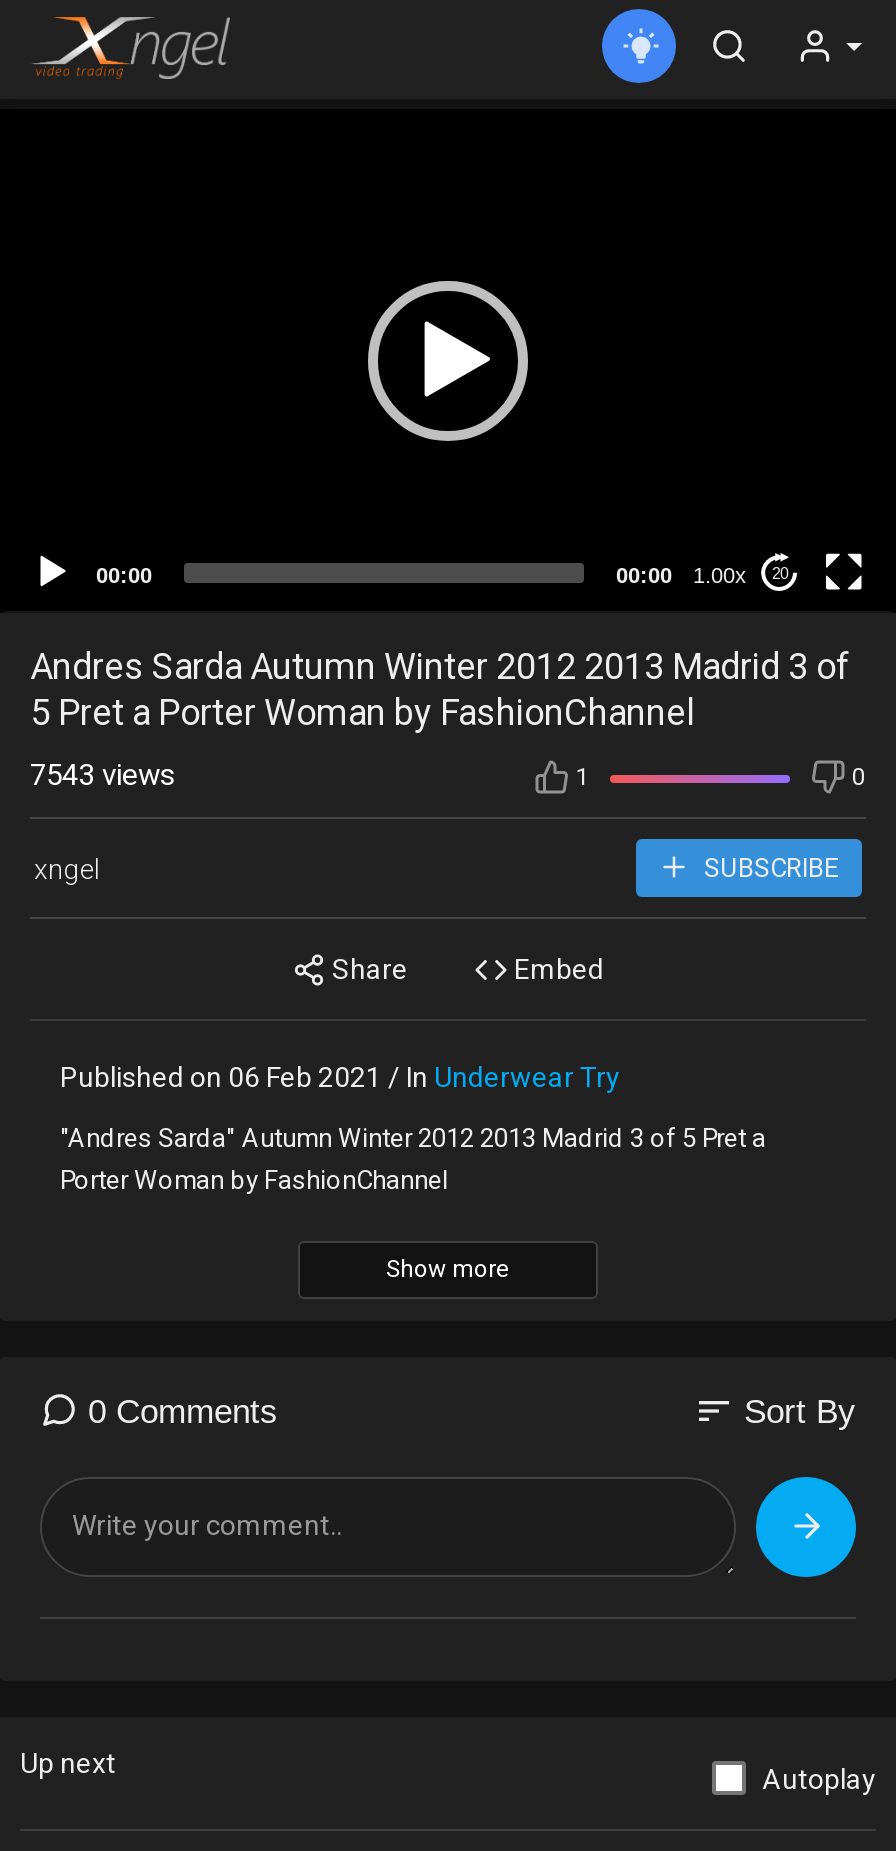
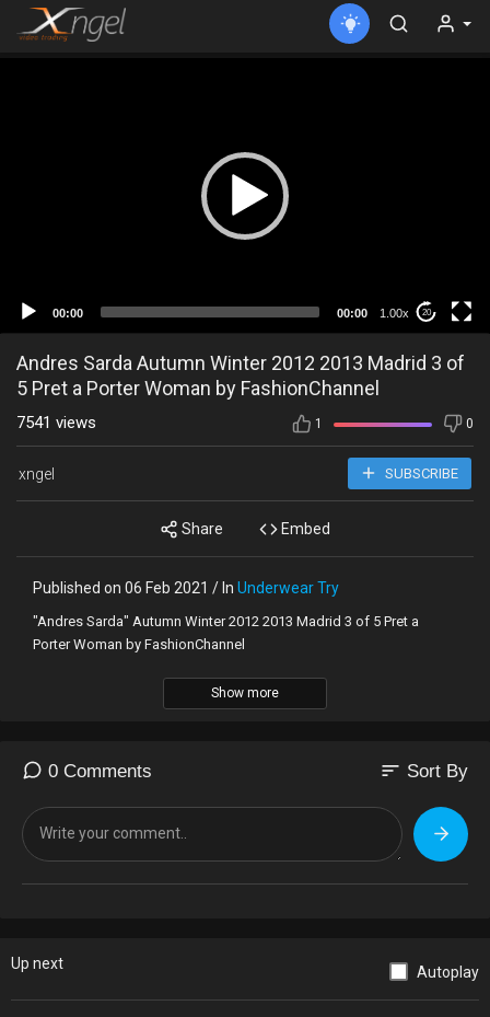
[30,757,176,793] 7543 views -> [16,413,96,432] 7541 views

